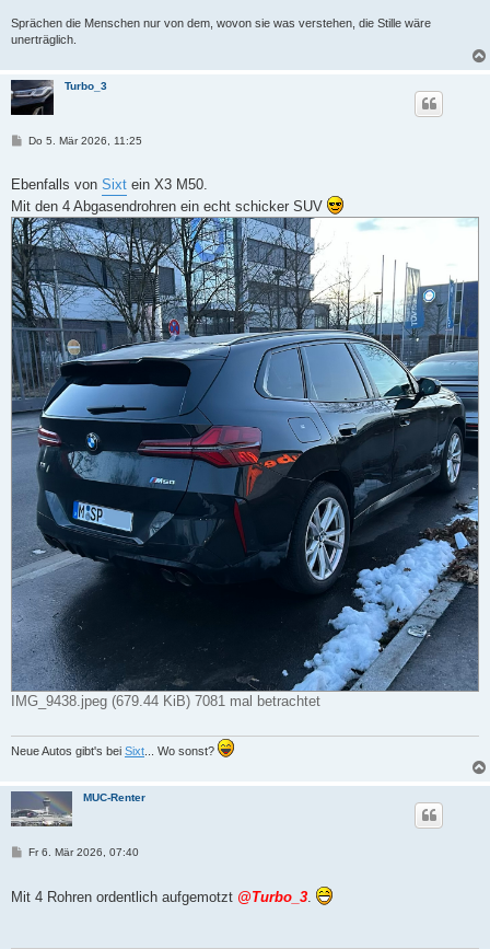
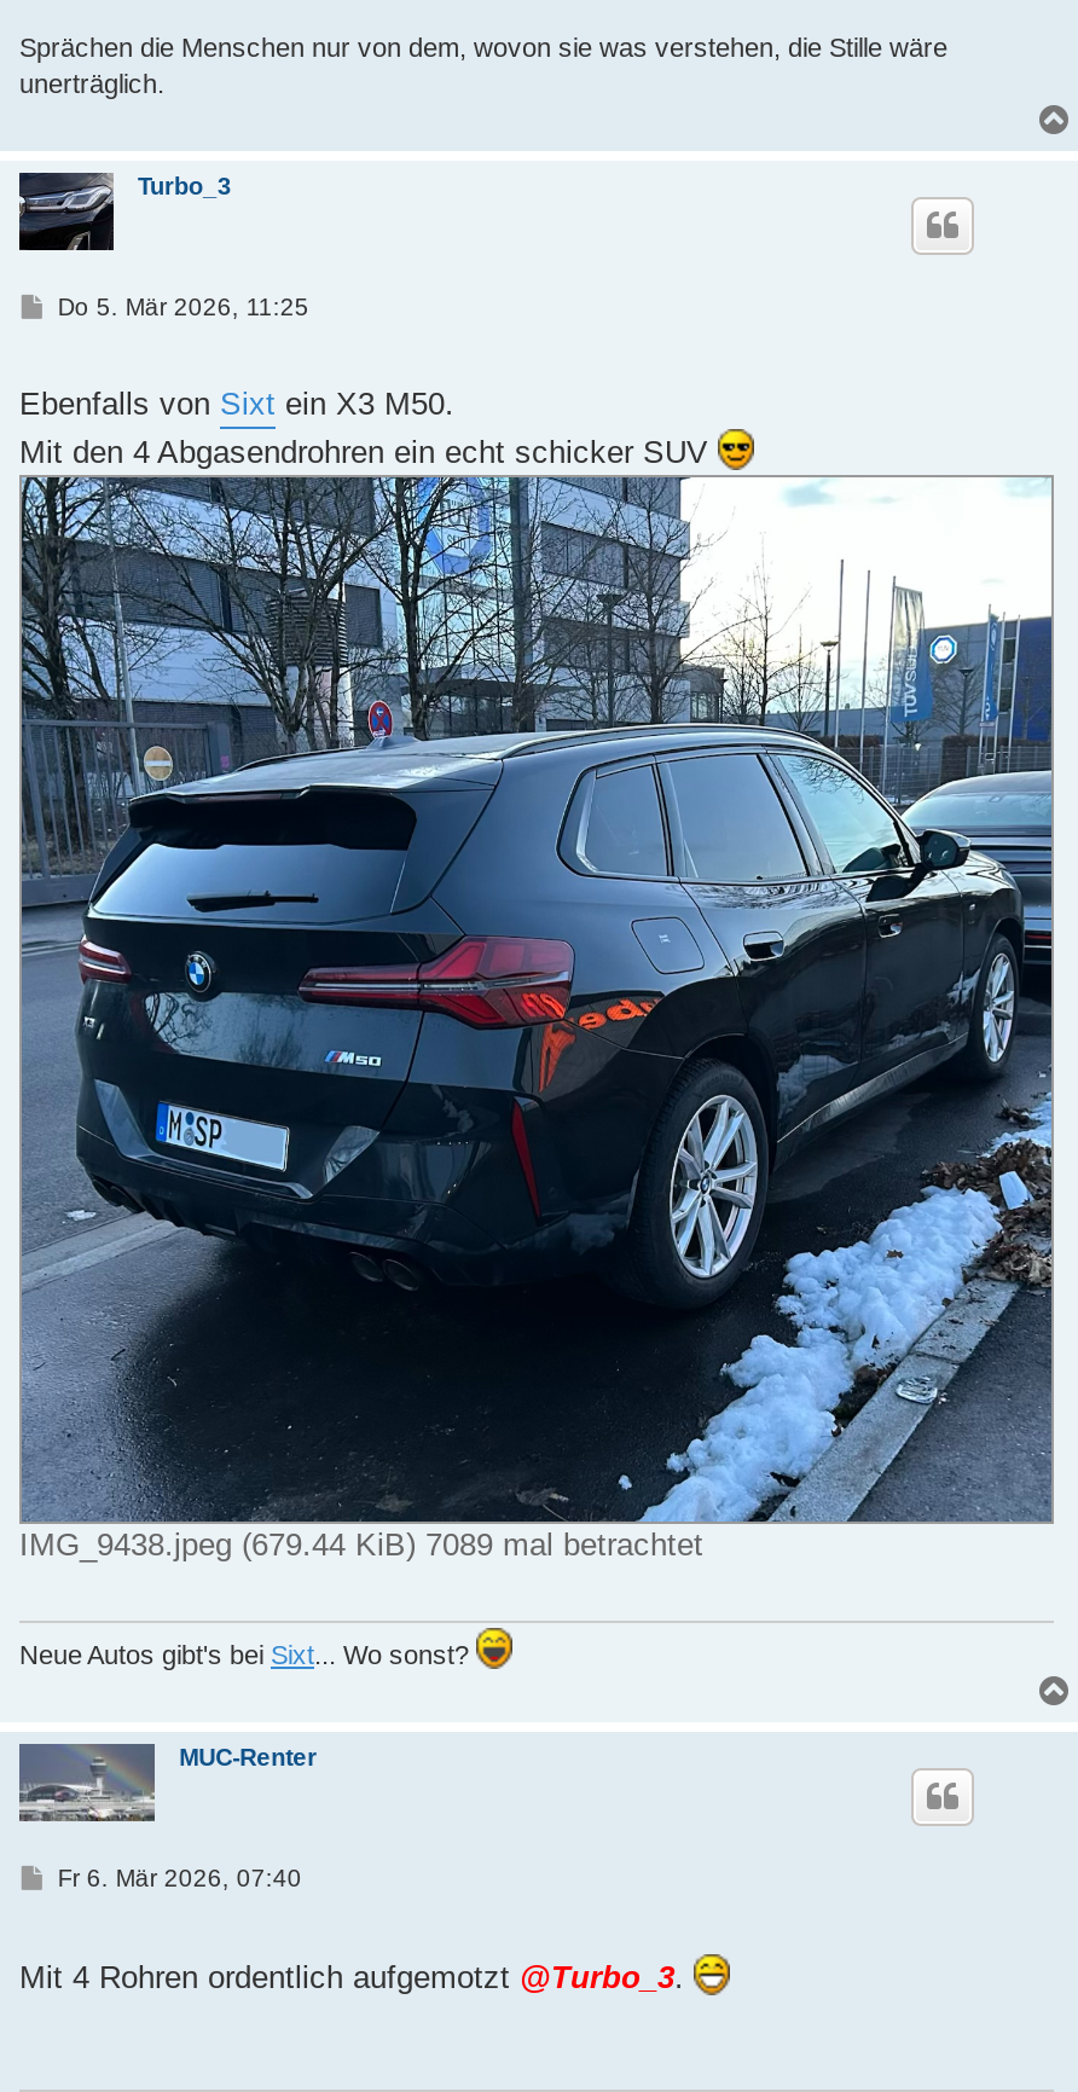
[11,693,320,710] IMG_9438.jpeg (679.44 KiB) 7081 mal betrachtet -> [19,1527,703,1563] IMG_9438.jpeg (679.44 KiB) 7089 mal betrachtet

